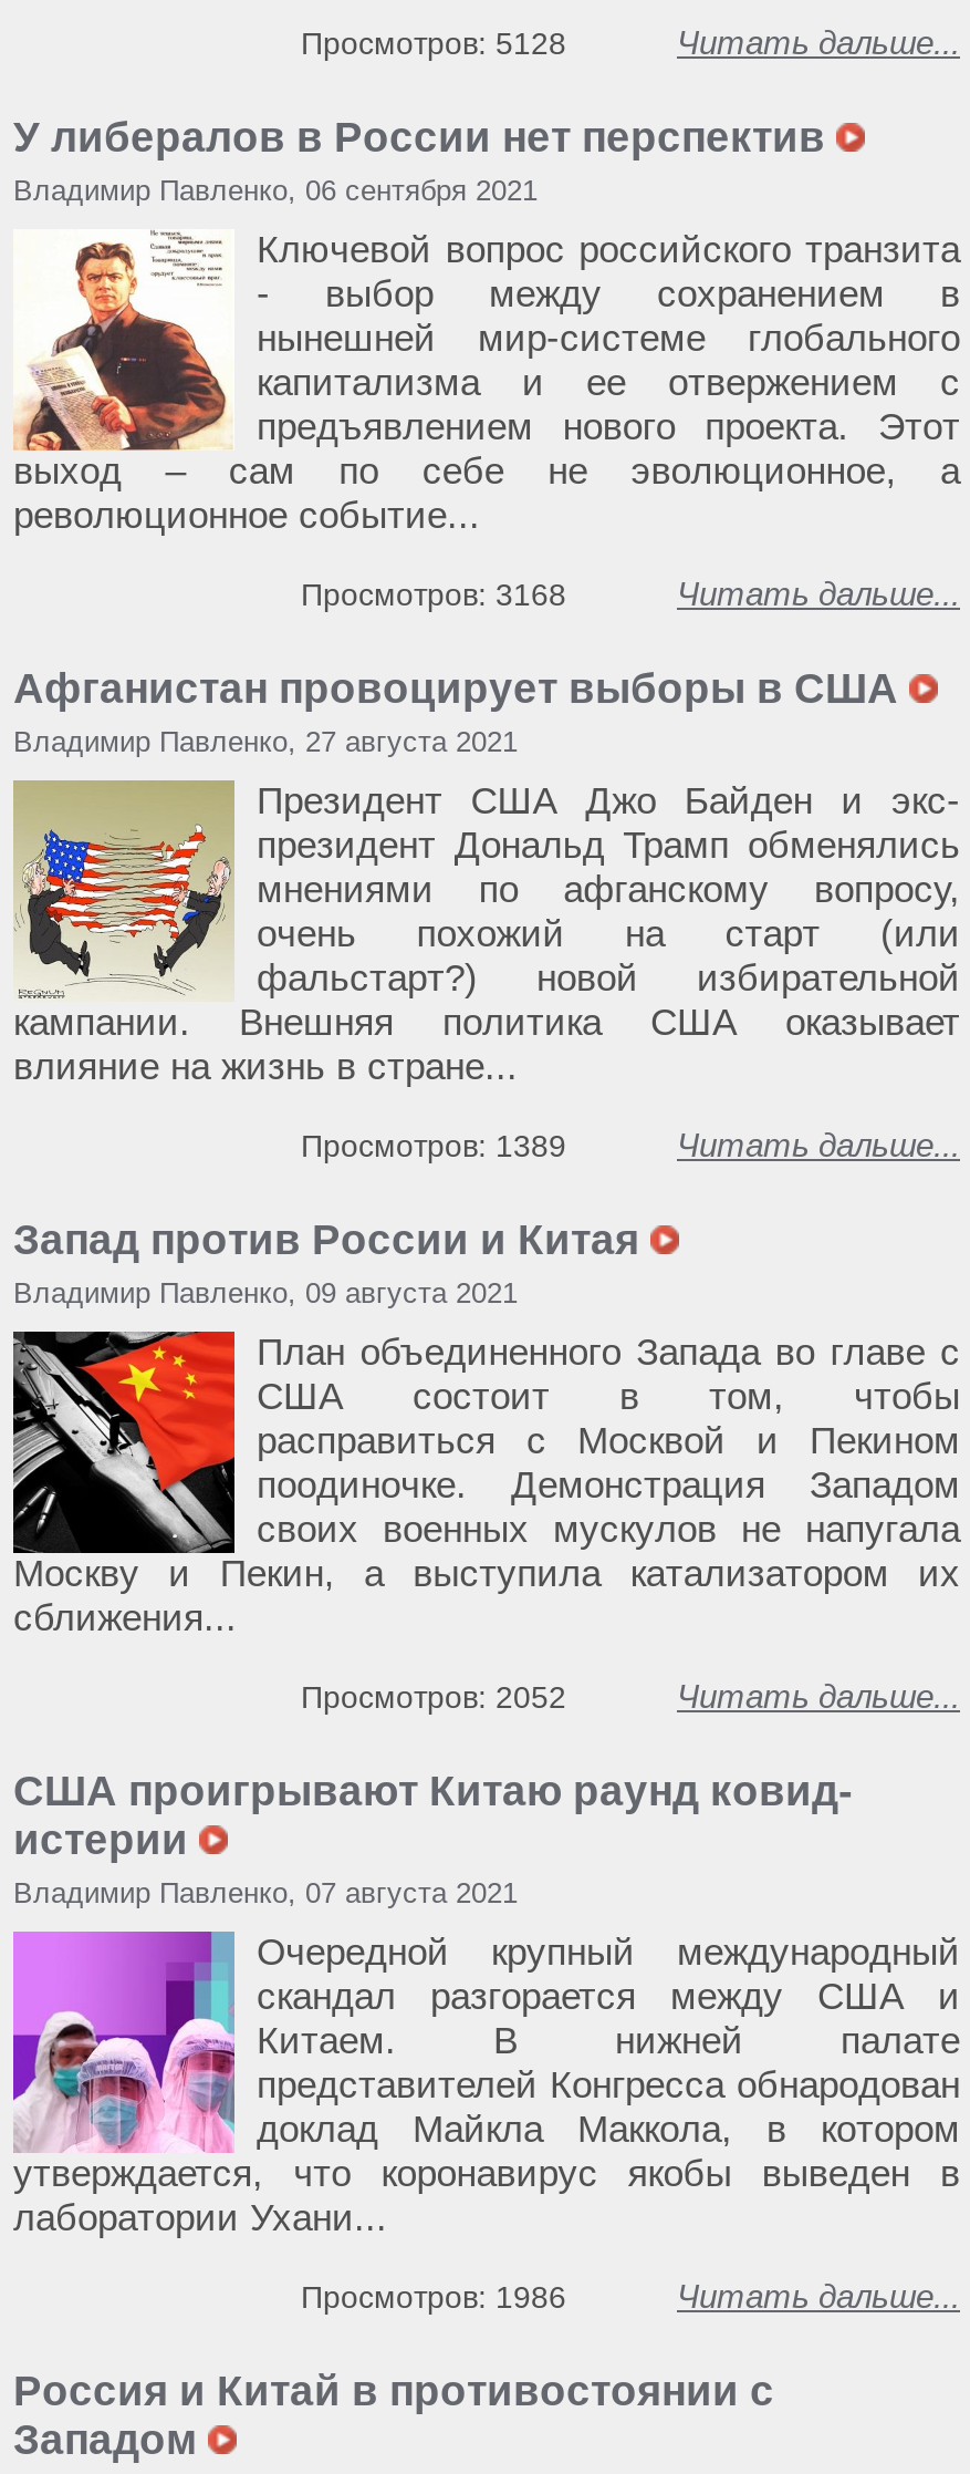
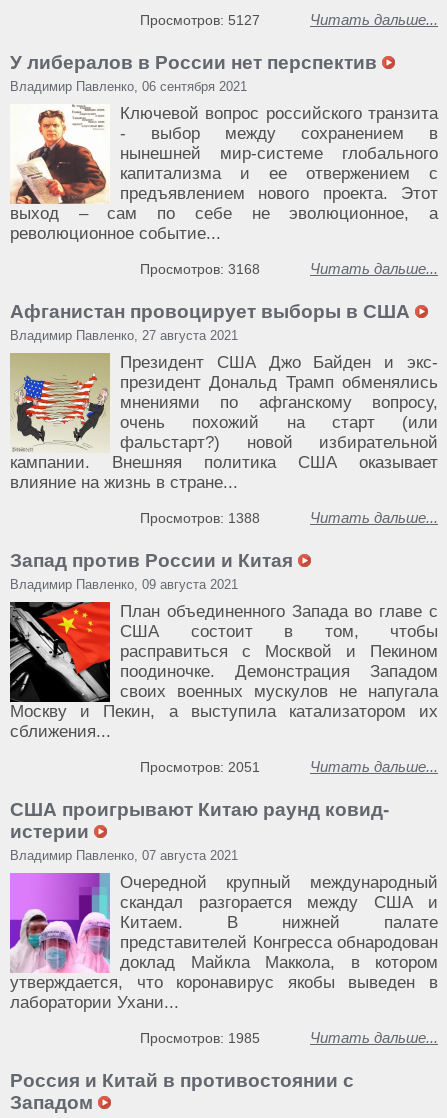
[301,25,566,61] Просмотров: 5128 -> [140,12,260,28] Просмотров: 5127
[301,1128,566,1163] Просмотров: 1389 -> [140,510,260,526] Просмотров: 1388
[301,1679,566,1715] Просмотров: 2052 -> [140,759,260,775] Просмотров: 2051
[301,2279,566,2315] Просмотров: 1986 -> [140,1030,260,1046] Просмотров: 1985

